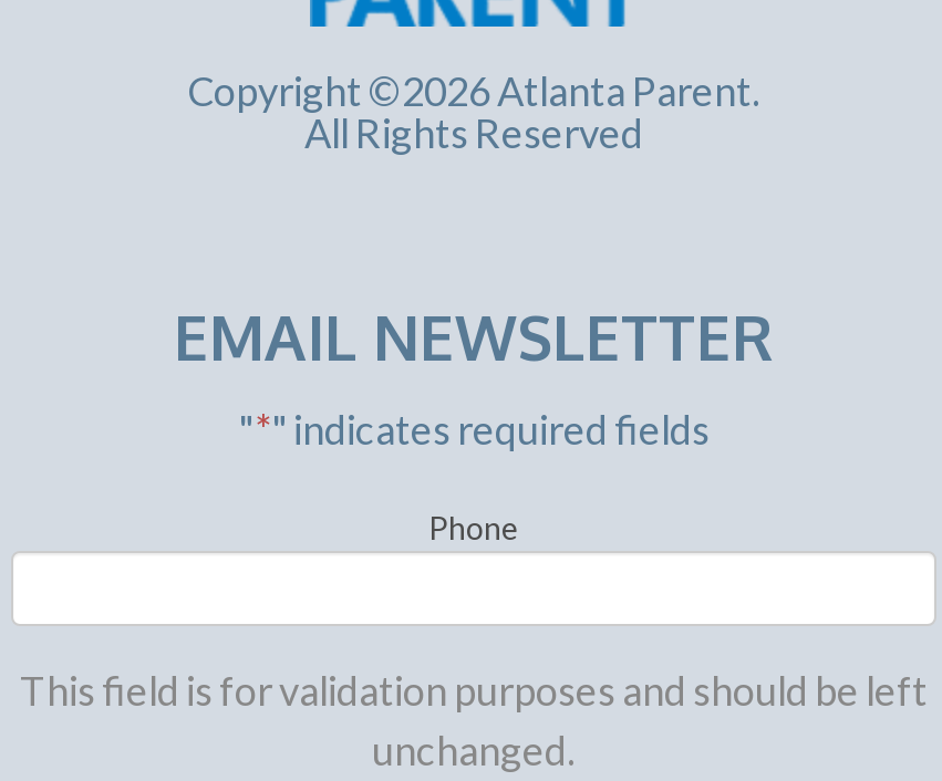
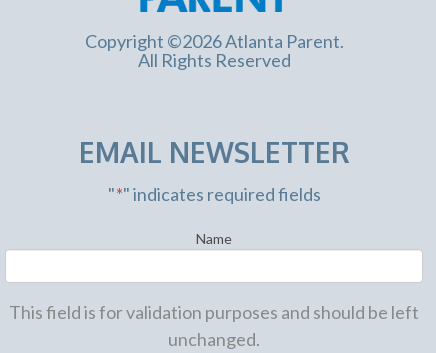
[428,509,519,547] Phone -> [196,230,232,247] Name

